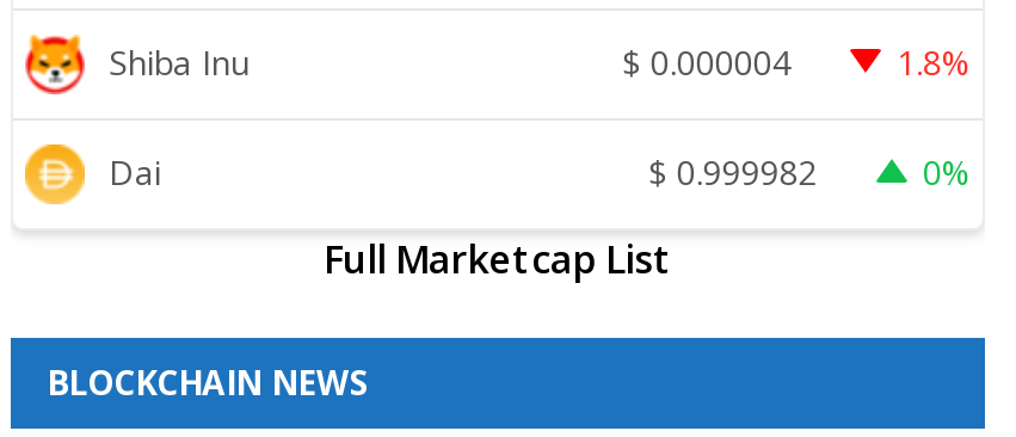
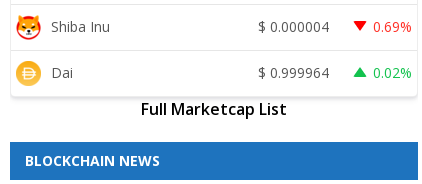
[897,41,971,86] 1.8% -> [373,17,412,36] 0.69%
[648,150,817,196] $ 0.999982 -> [258,63,329,82] $ 0.999964
[923,150,971,196] 0% -> [373,63,412,82] 0.02%

